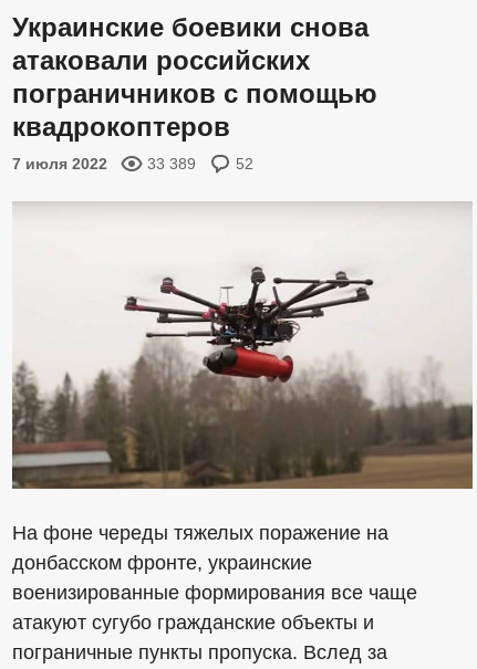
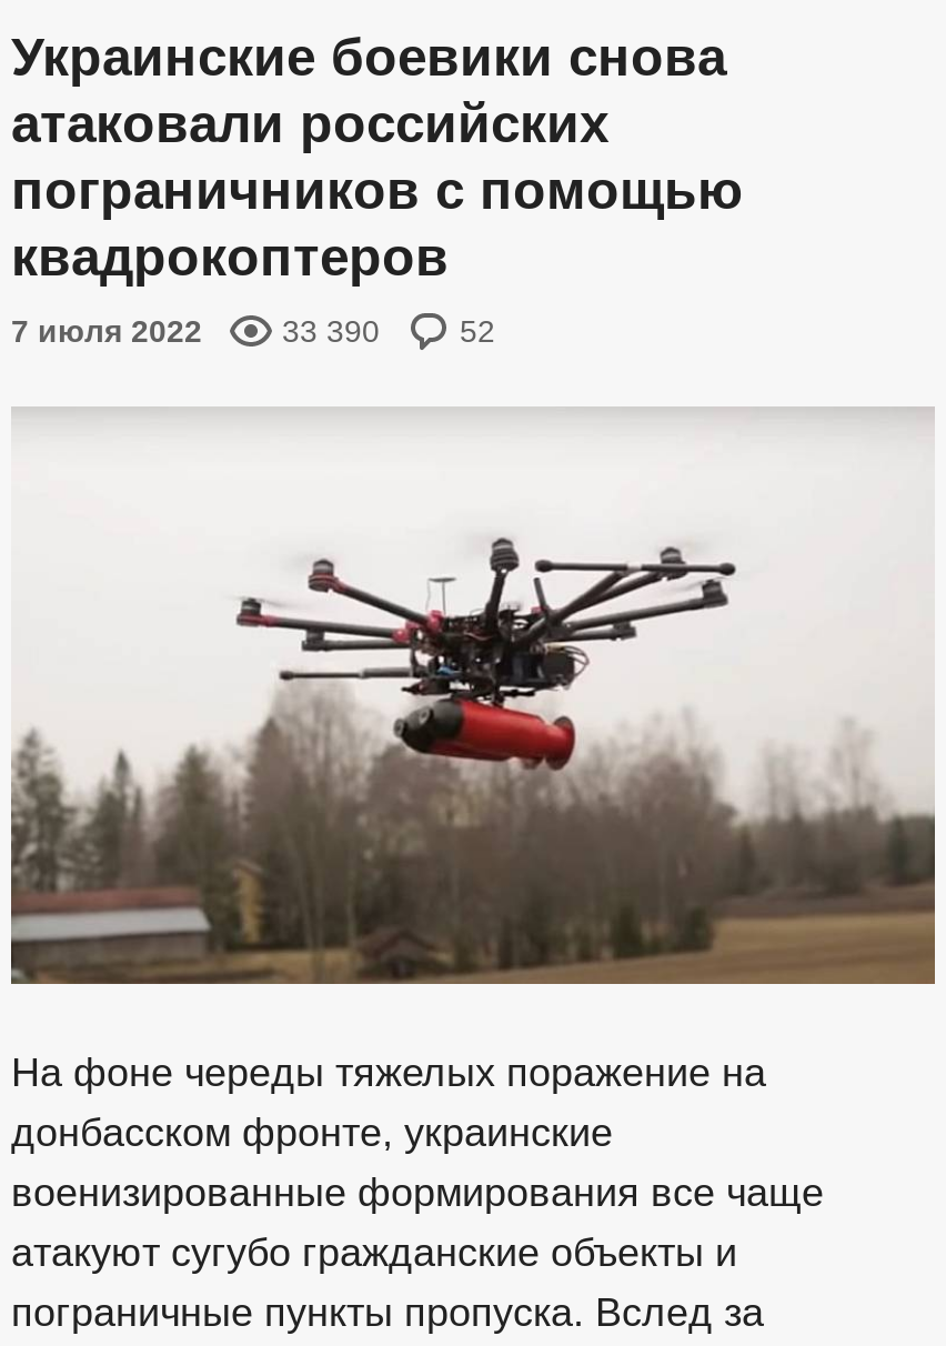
[147,155,196,173] 33 389 -> [282,313,380,349] 33 390

